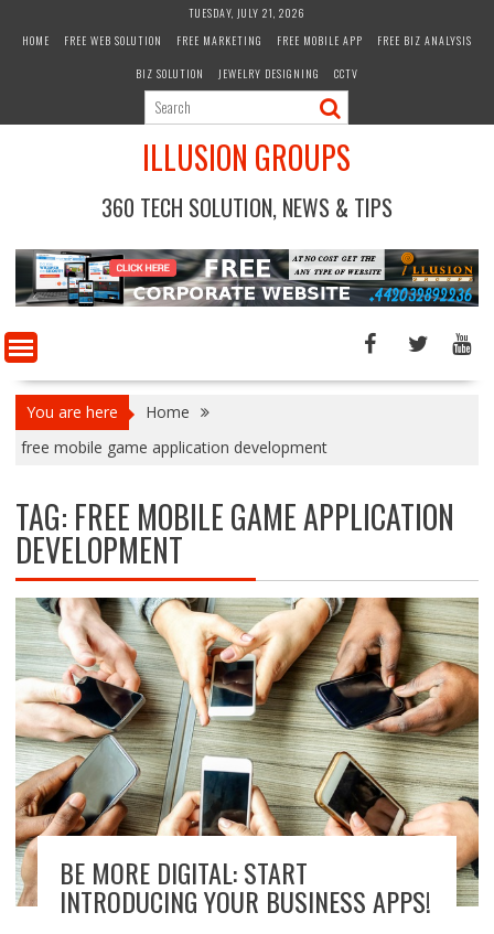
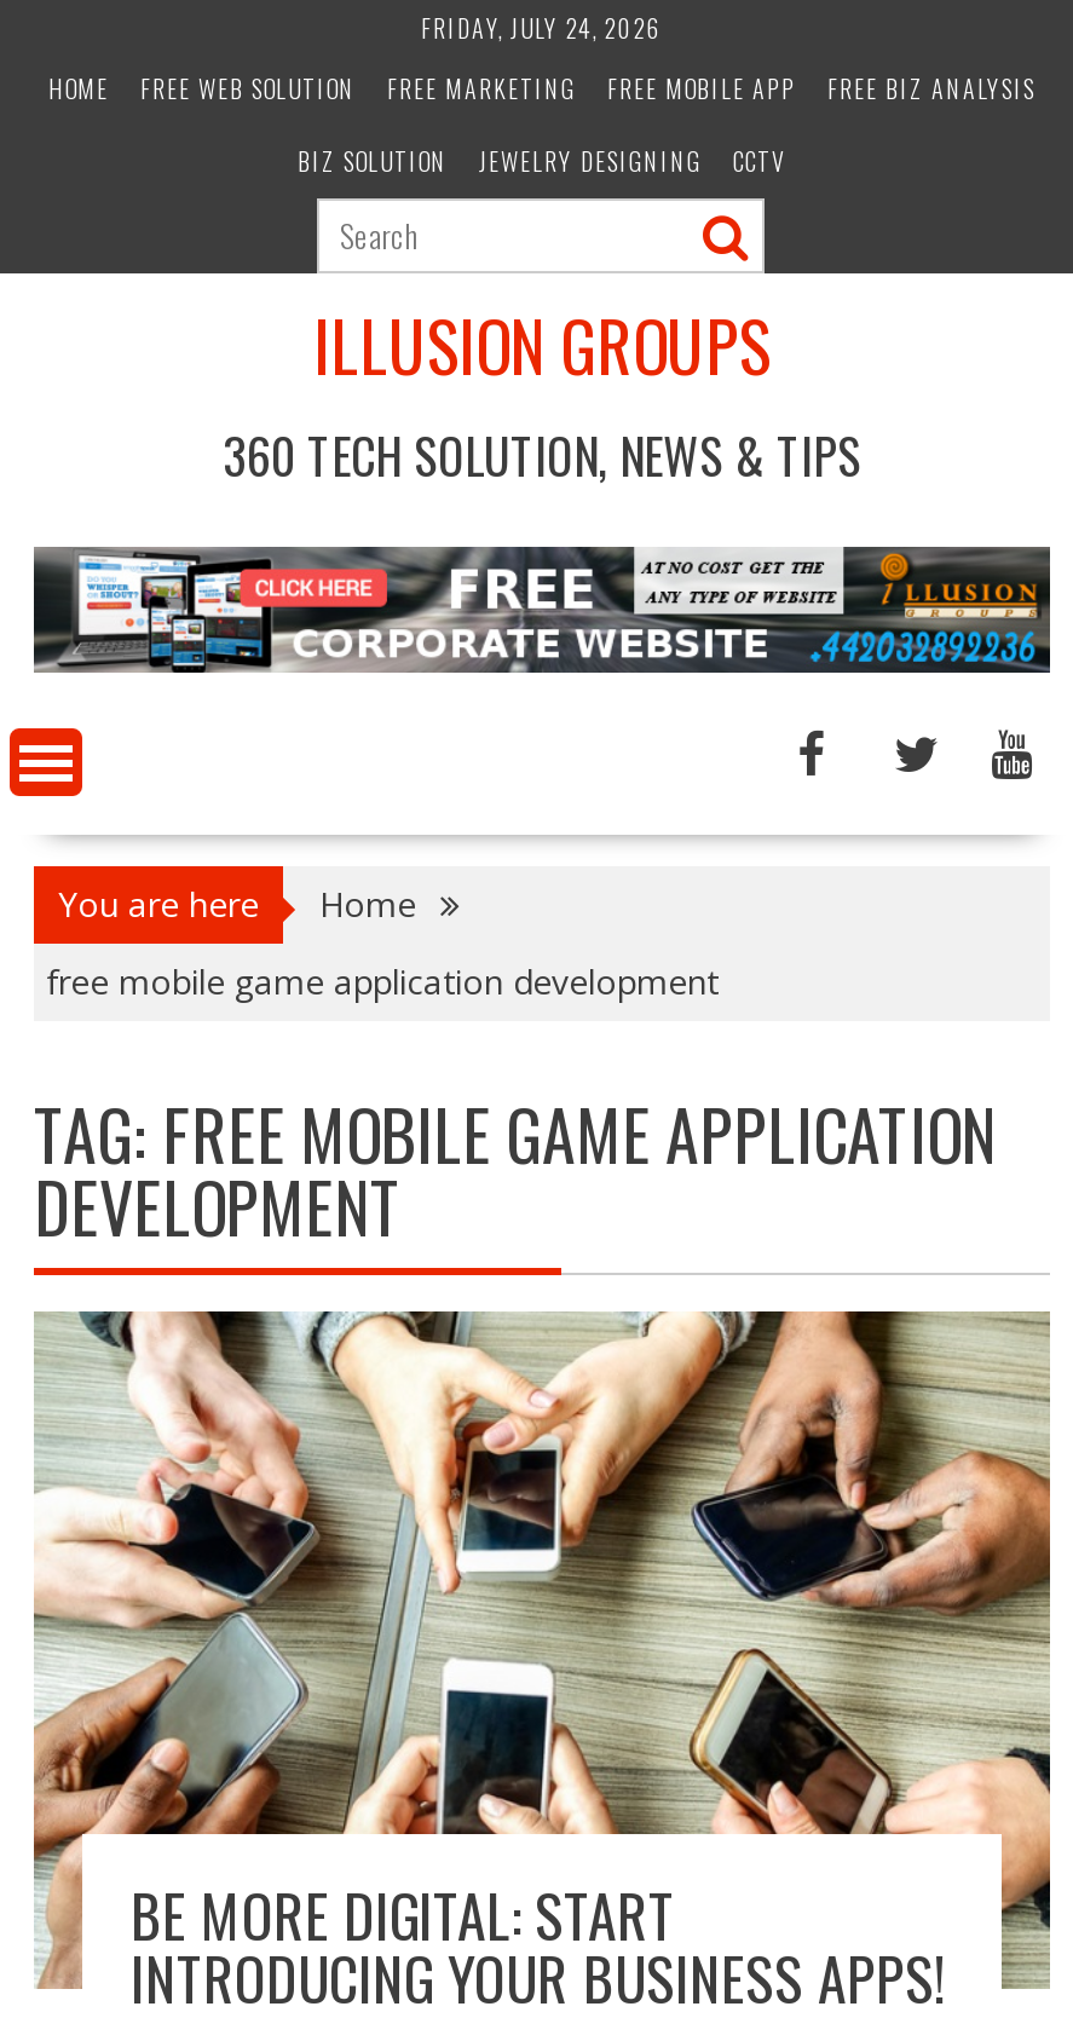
[189,4,305,21] TUESDAY, JULY 21, 2026 -> [421,10,663,46] FRIDAY, JULY 24, 2026

